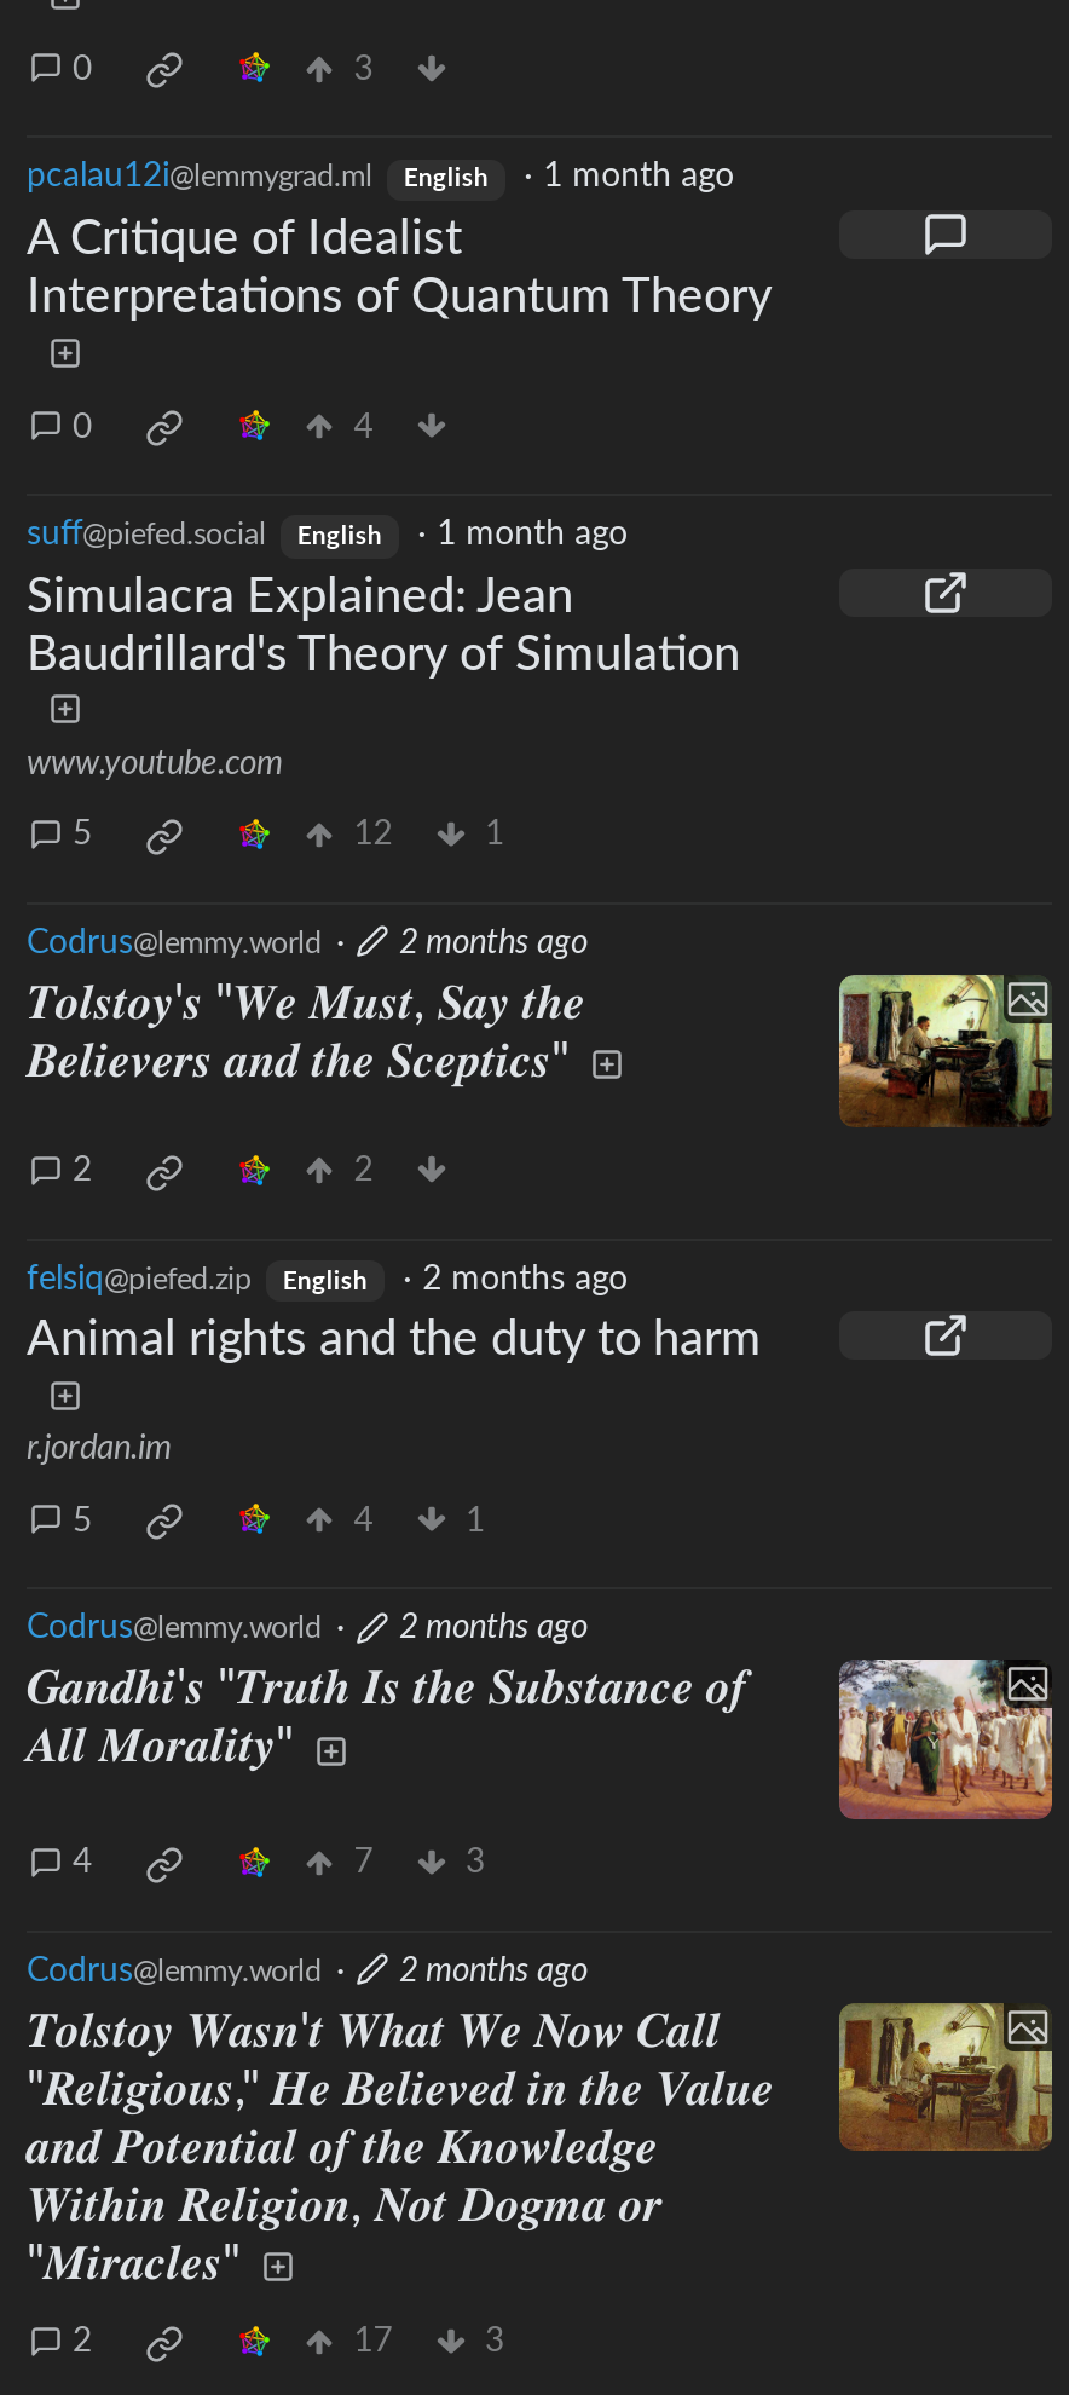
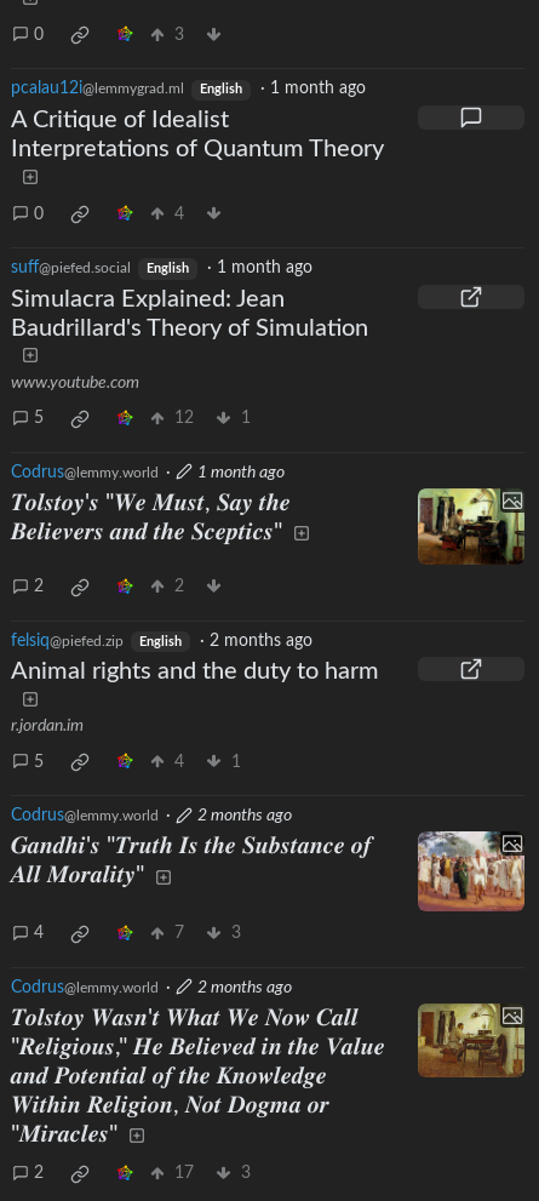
[27,926,588,960] Codrus@lemmy.world · 2 months ago -> [11,464,285,481] Codrus@lemmy.world · 1 month ago

